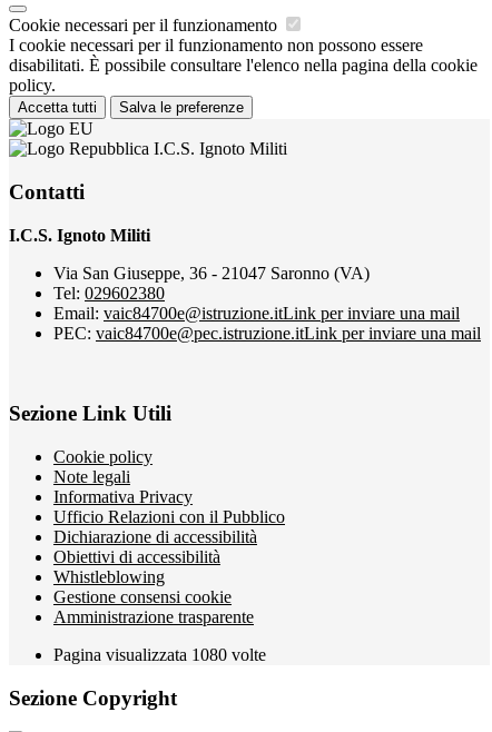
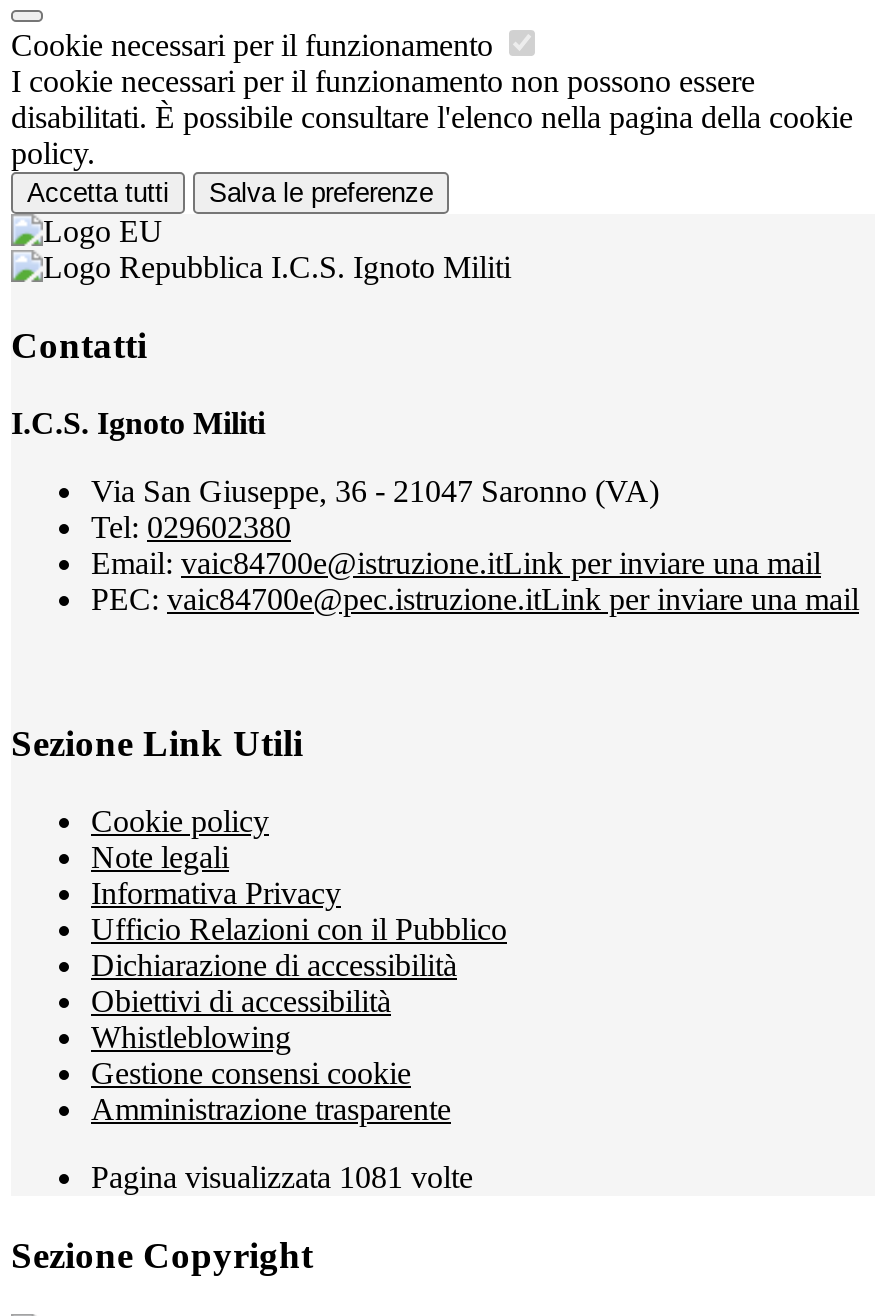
[53,645,266,664] Pagina visualizzata 1080 volte -> [91,1160,473,1194] Pagina visualizzata 1081 volte

